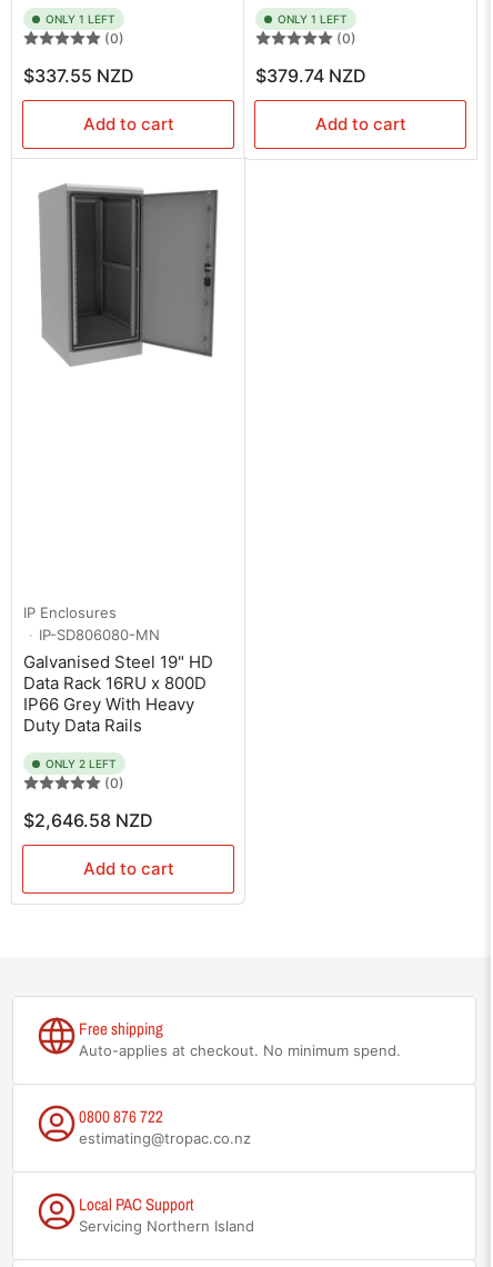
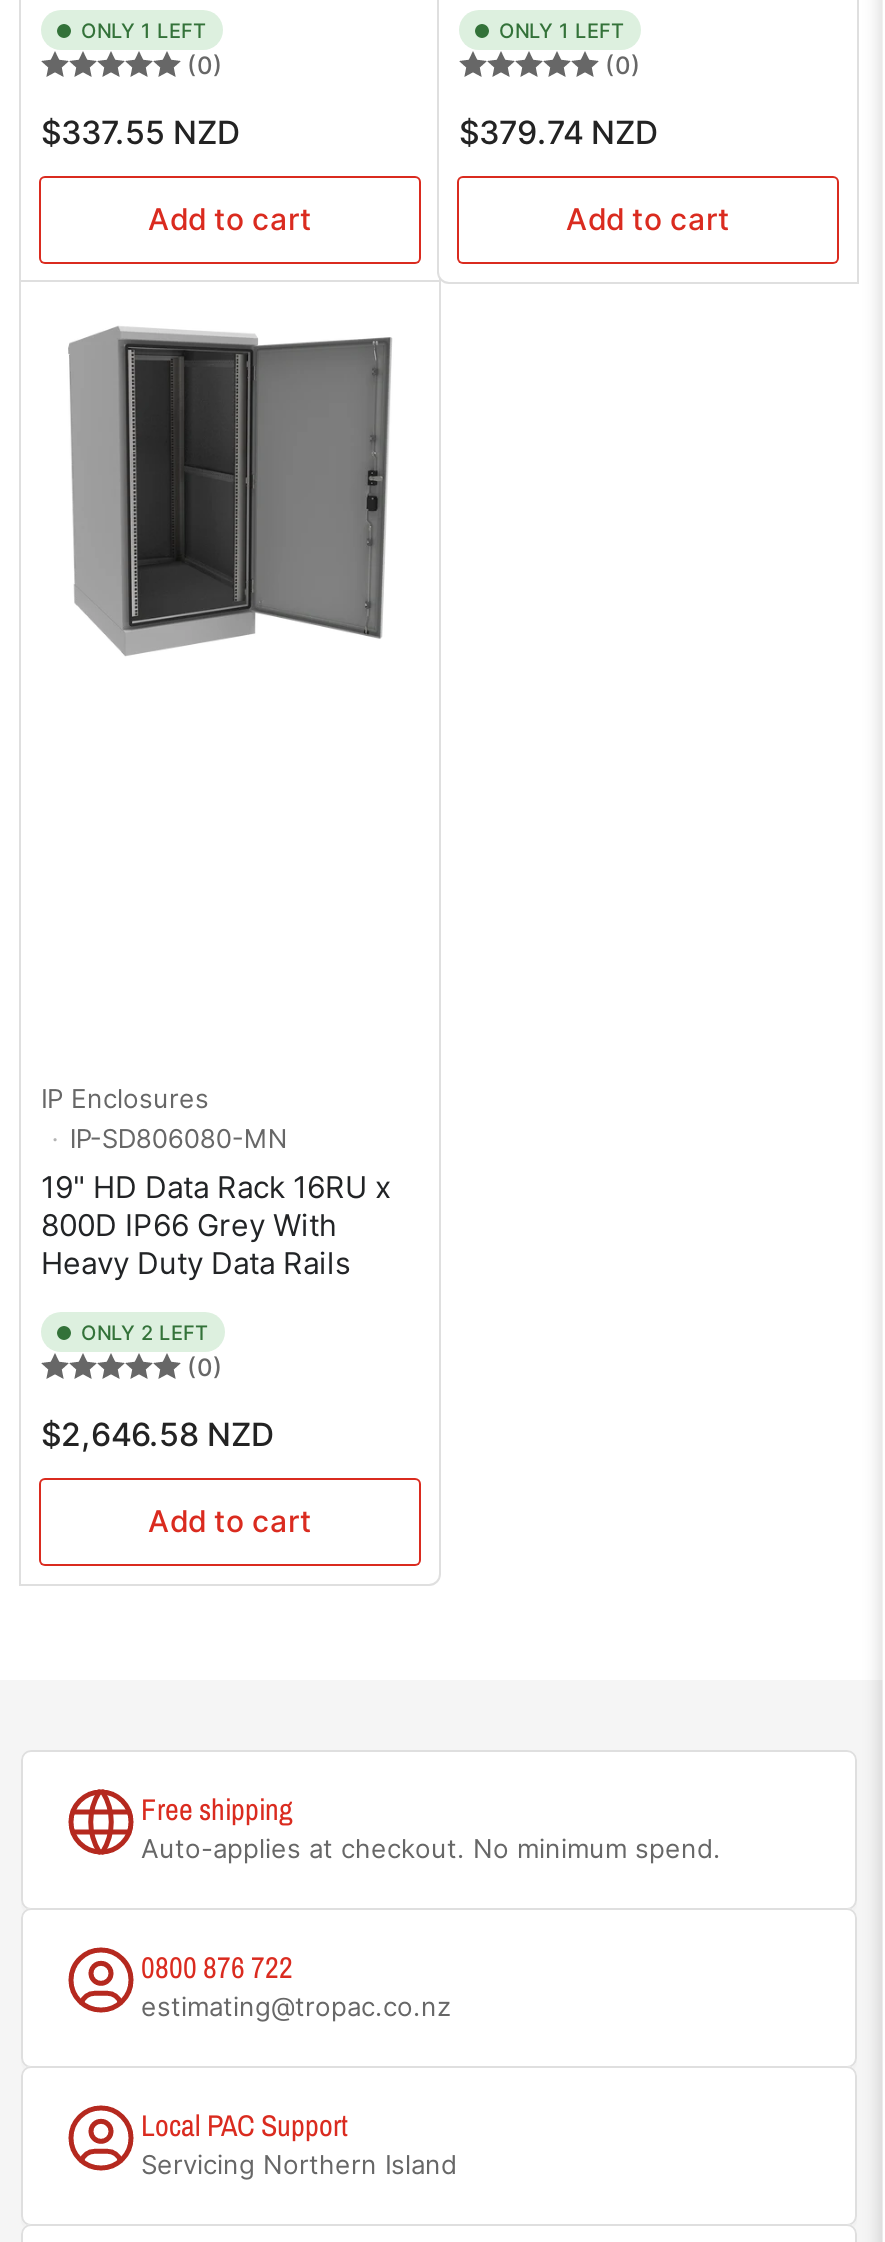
[23,652,213,736] Galvanised Steel 19" HD | Data Rack 16RU x 800D | IP66 Grey With Heavy | Duty Data Rails -> [41,1168,391,1282] 19" HD Data Rack 16RU x | 800D IP66 Grey With | Heavy Duty Data Rails

